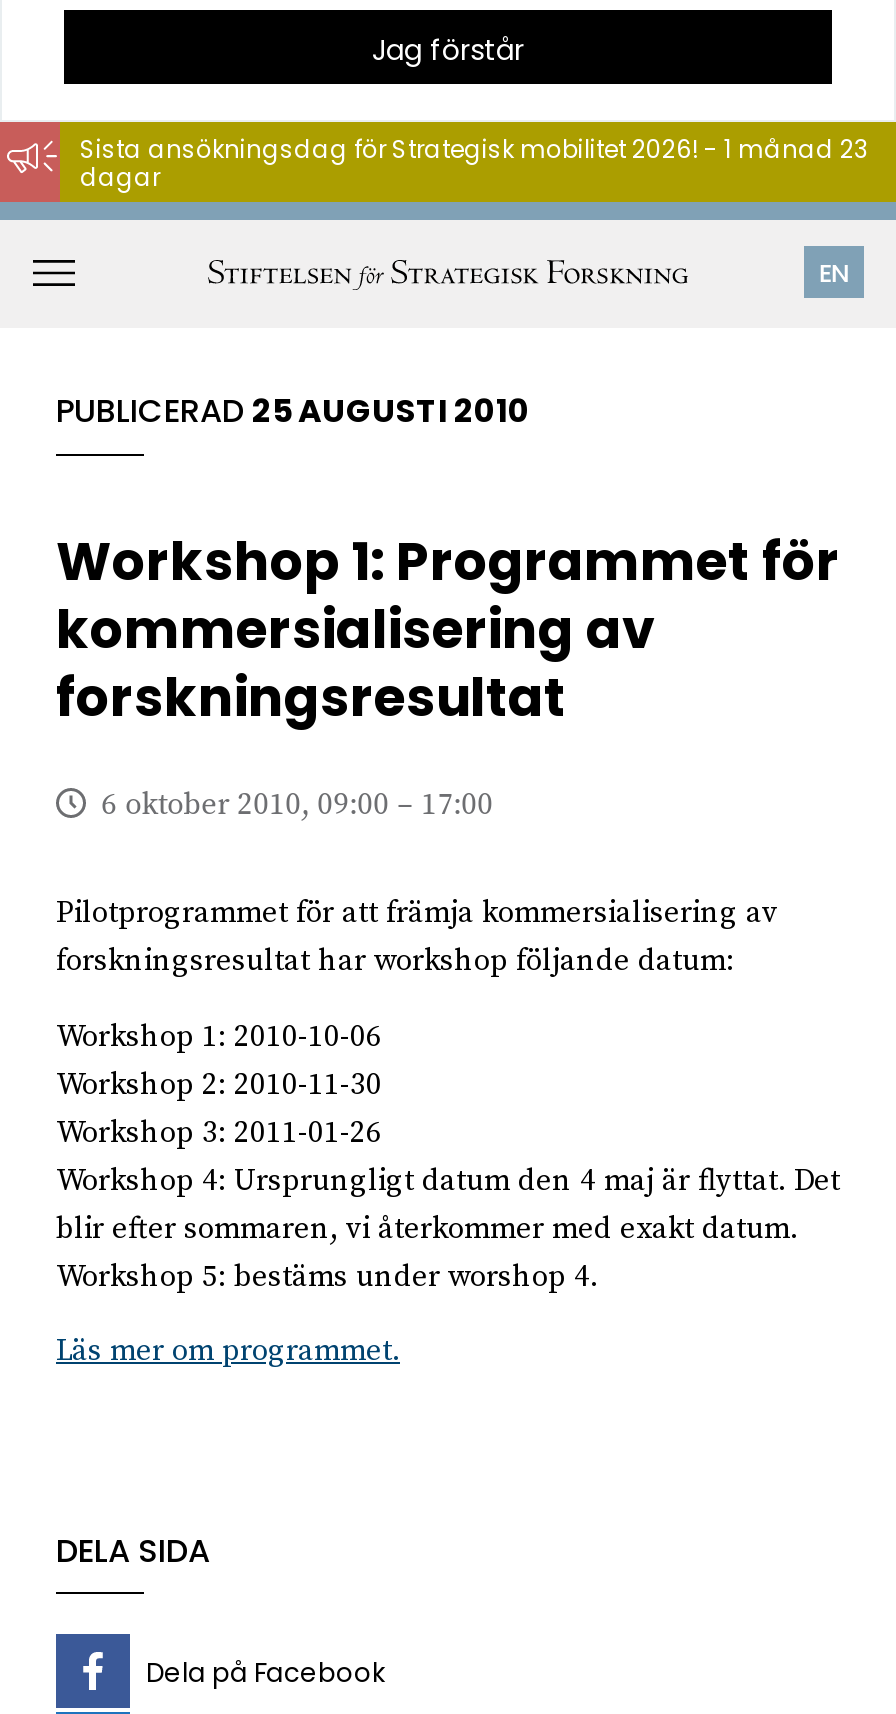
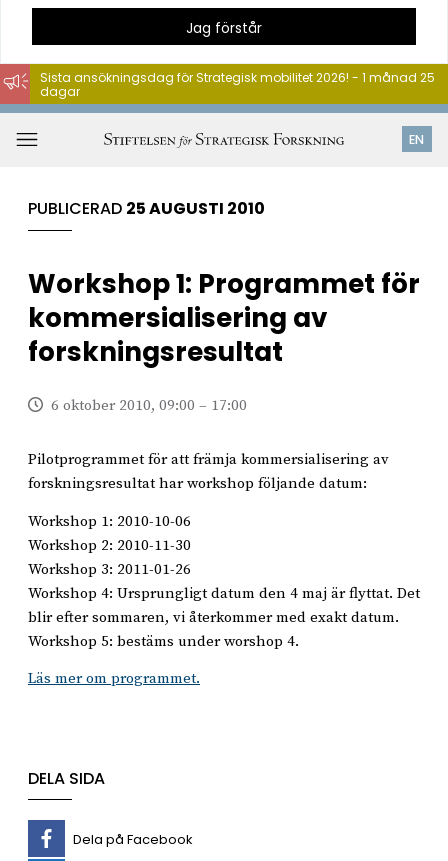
[80,132,868,166] Sista ansökningsdag för Strategisk mobilitet 2026! - 1 månad 23 -> [40,69,435,86] Sista ansökningsdag för Strategisk mobilitet 2026! - 1 månad 25

